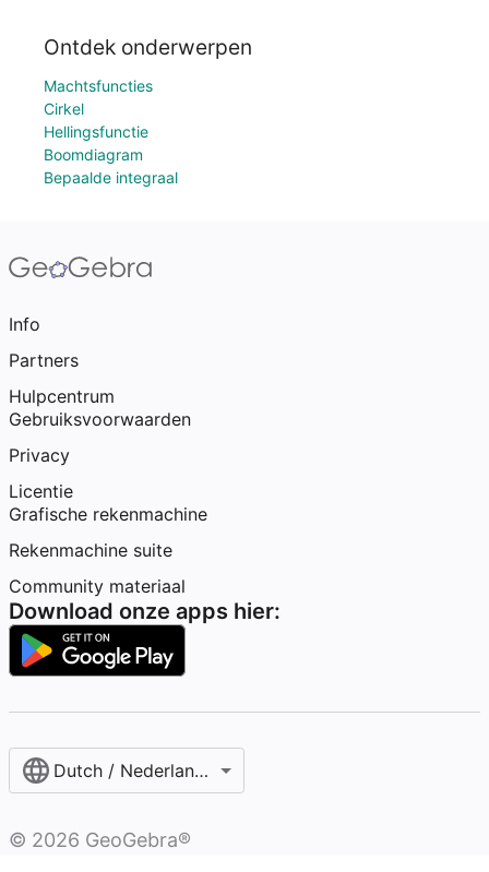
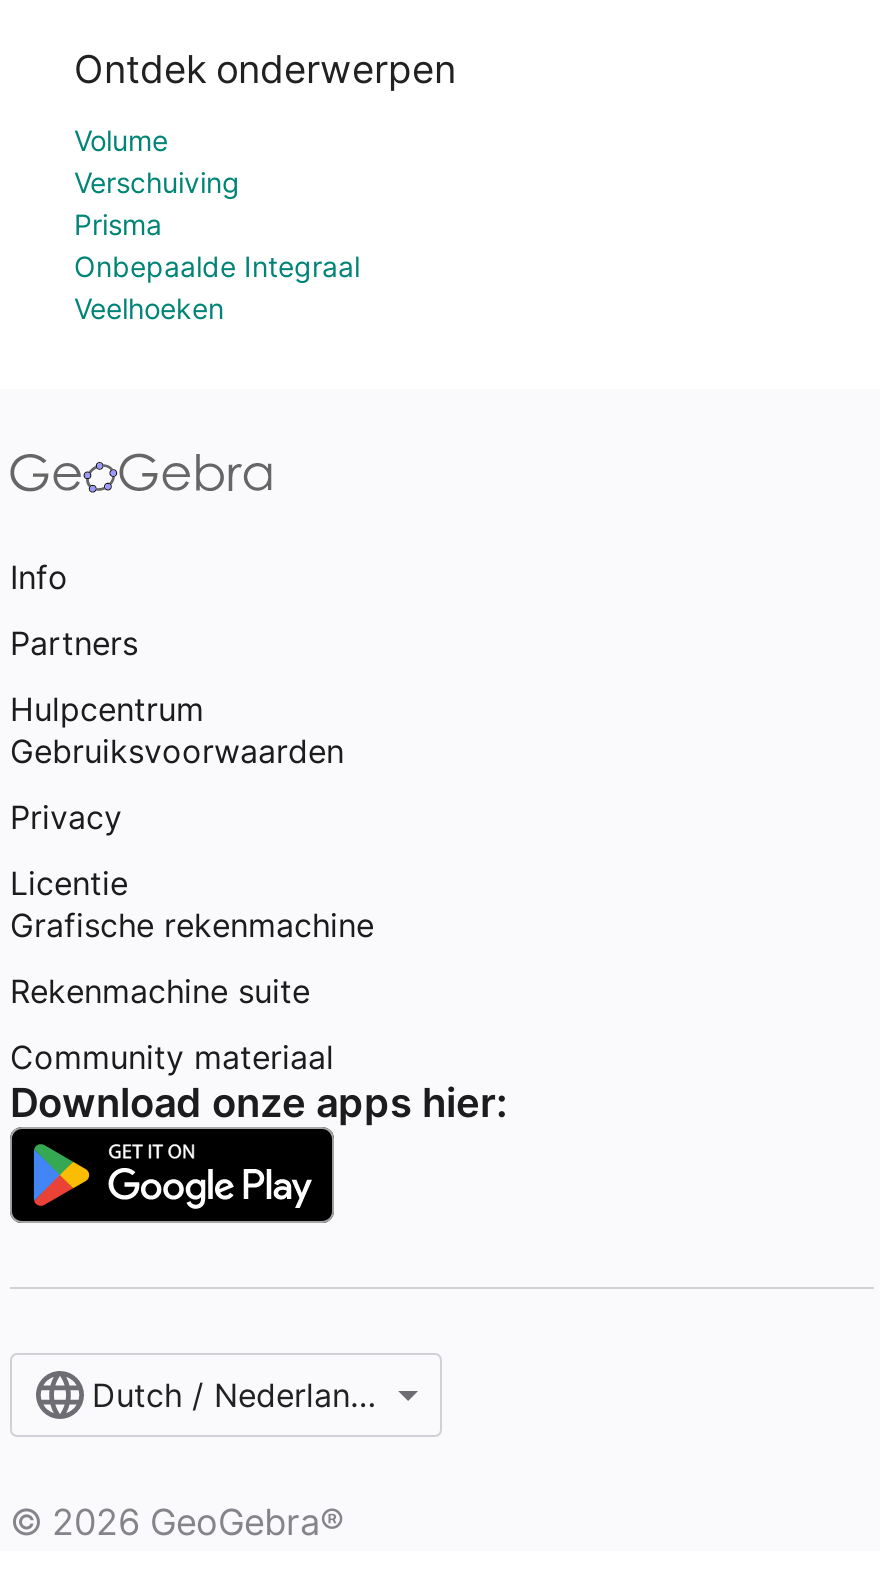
[44,76,178,187] Machtsfuncties | Cirkel | Hellingsfunctie | Boomdiagram | Bepaalde integraal -> [74,123,360,325] Volume | Verschuiving | Prisma | Onbepaalde Integraal | Veelhoeken

